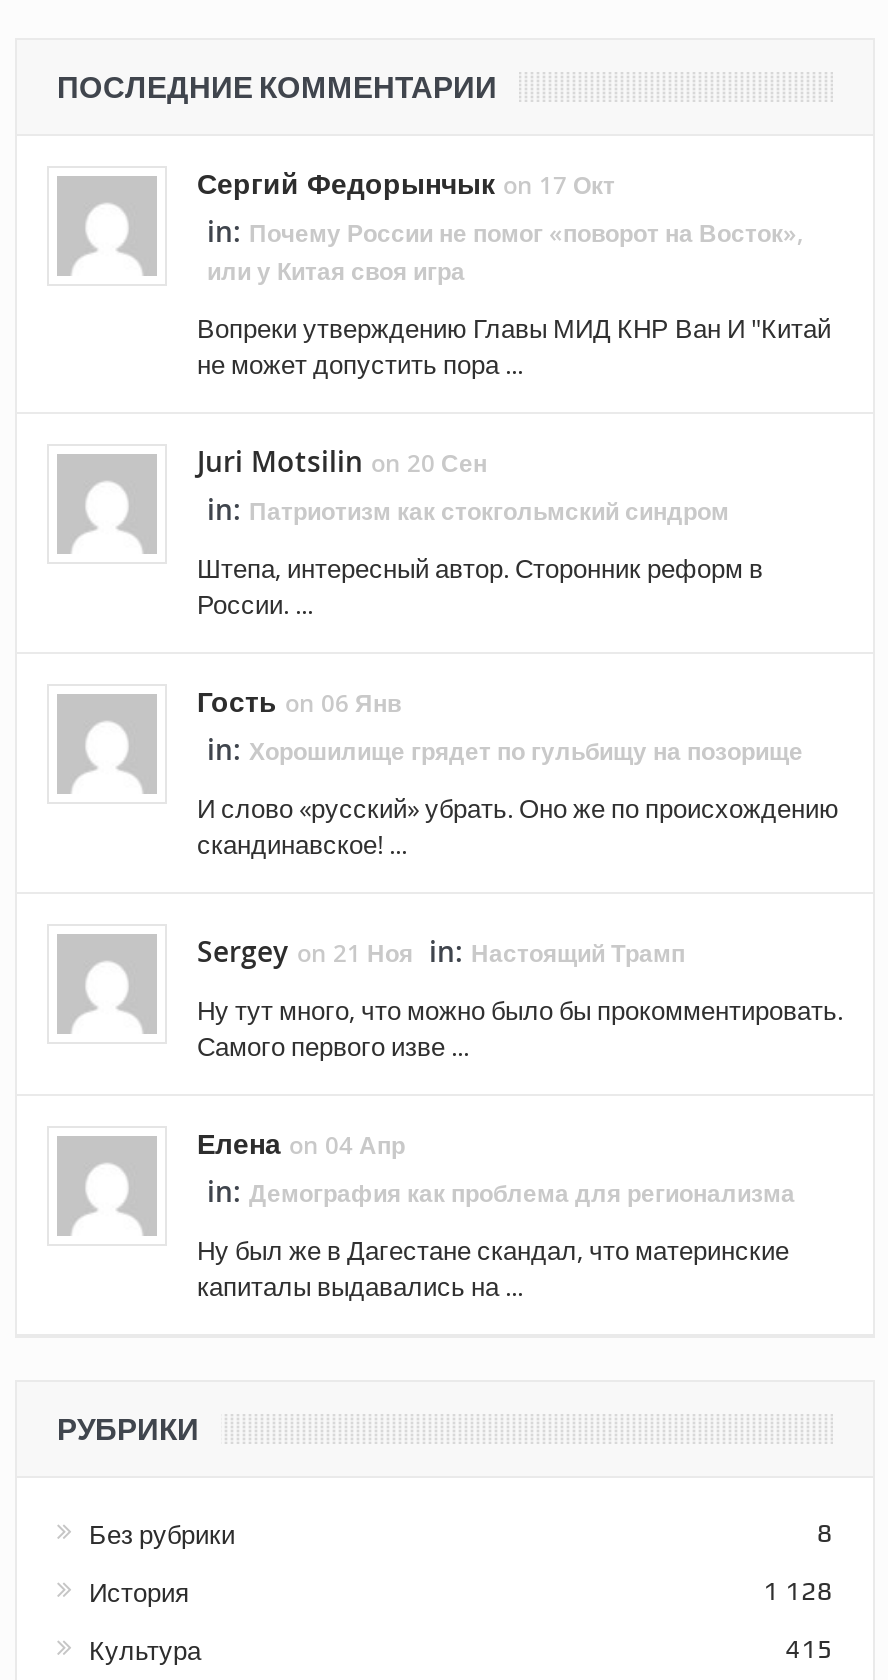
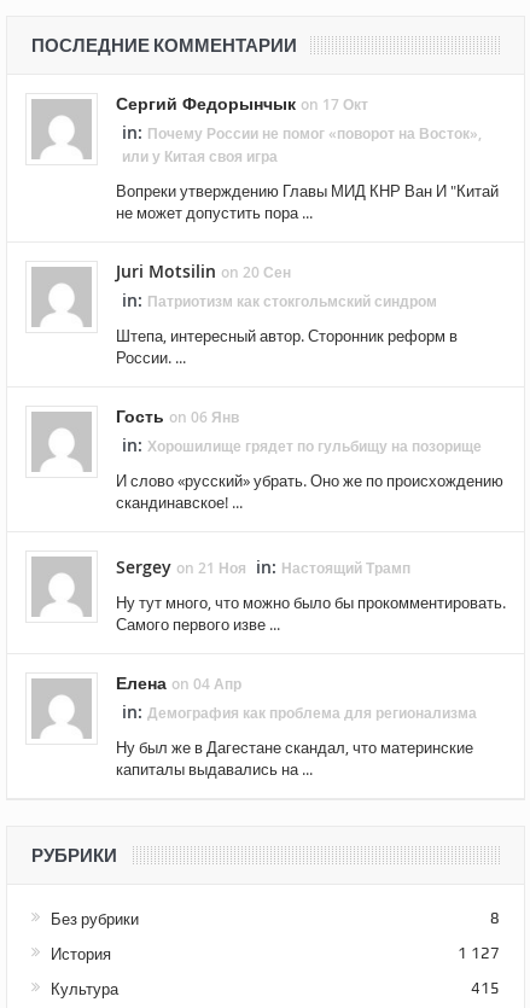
[763,1577,833,1607] 1 128 -> [458,944,500,962] 1 127

